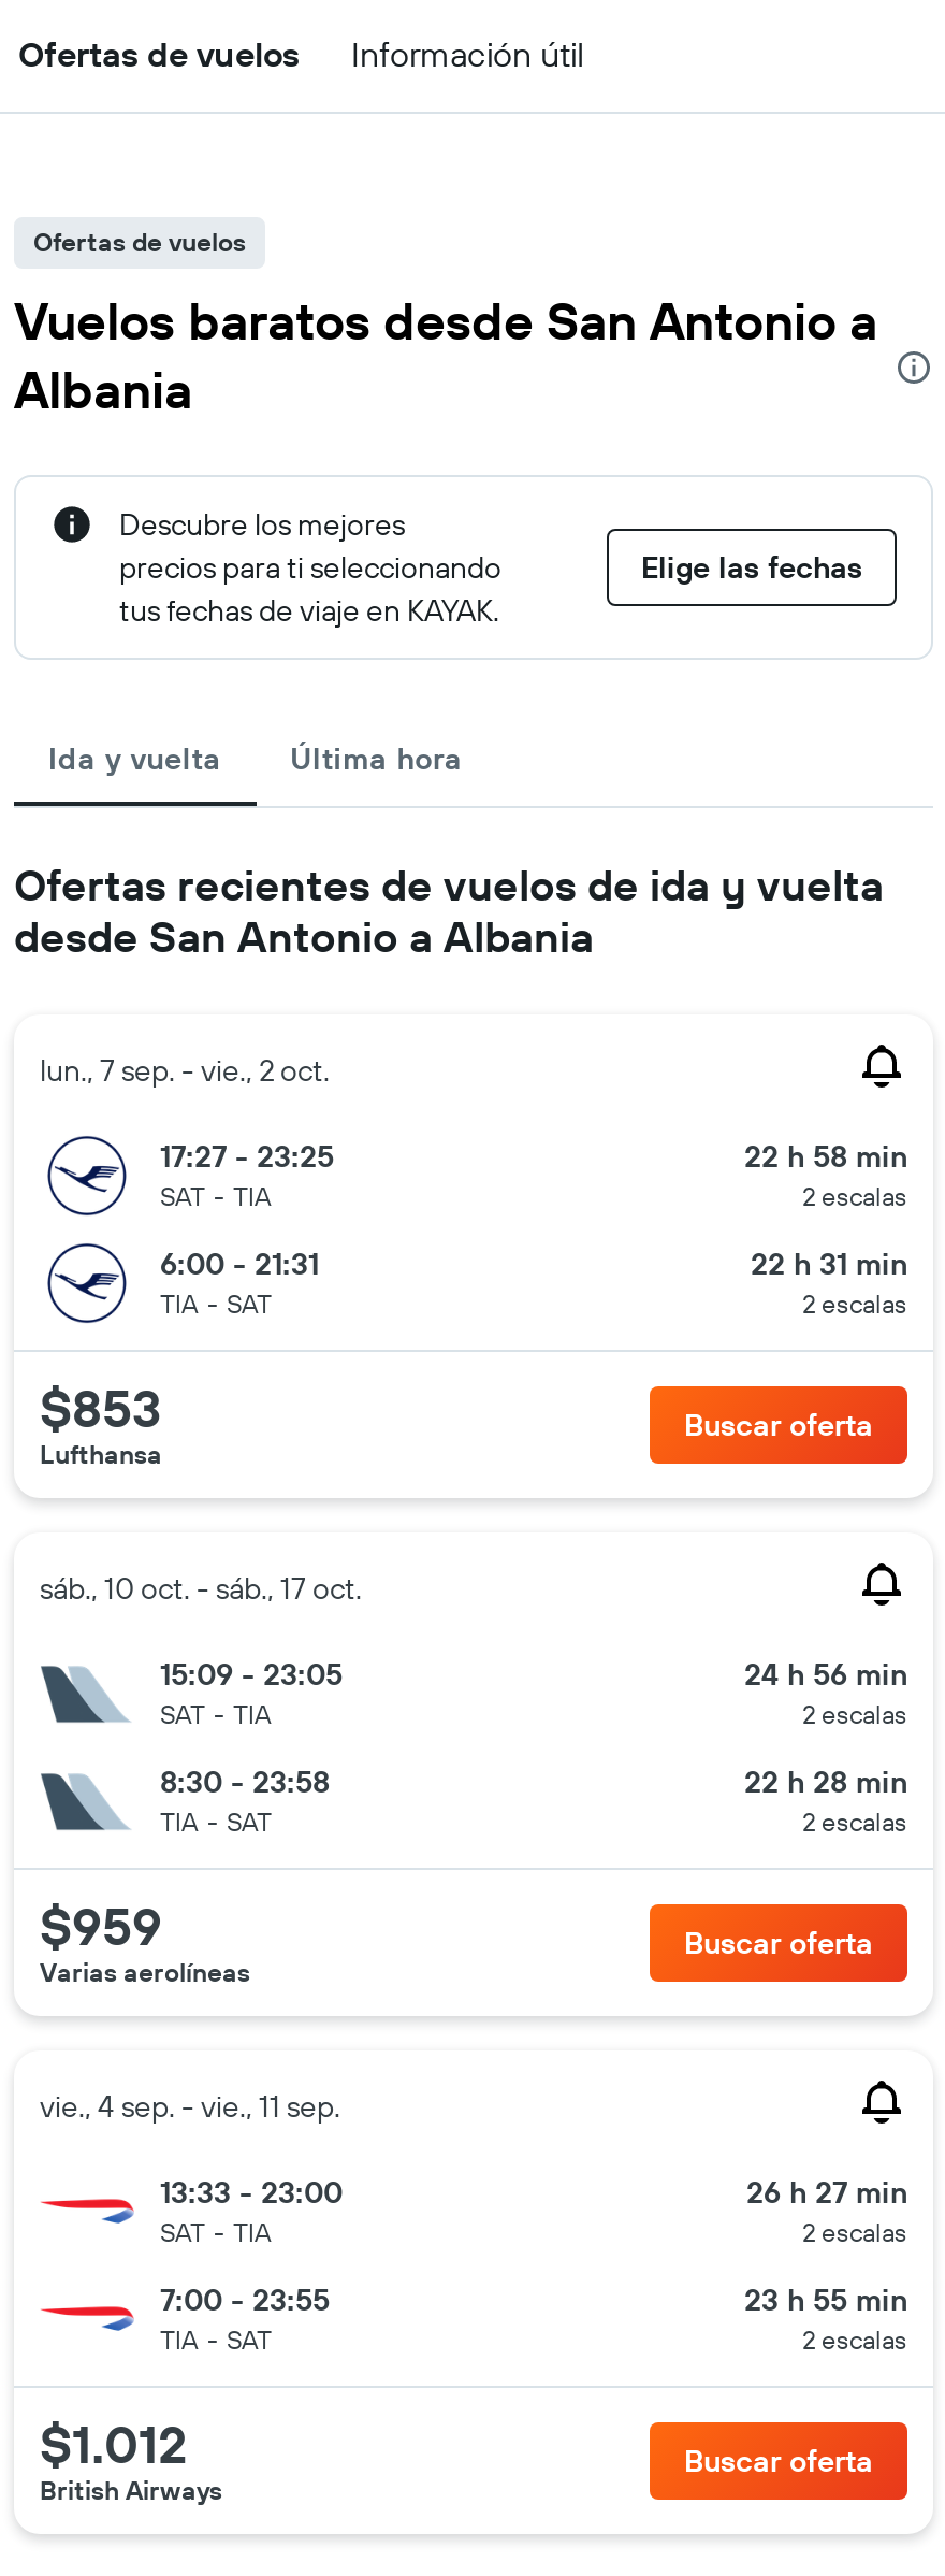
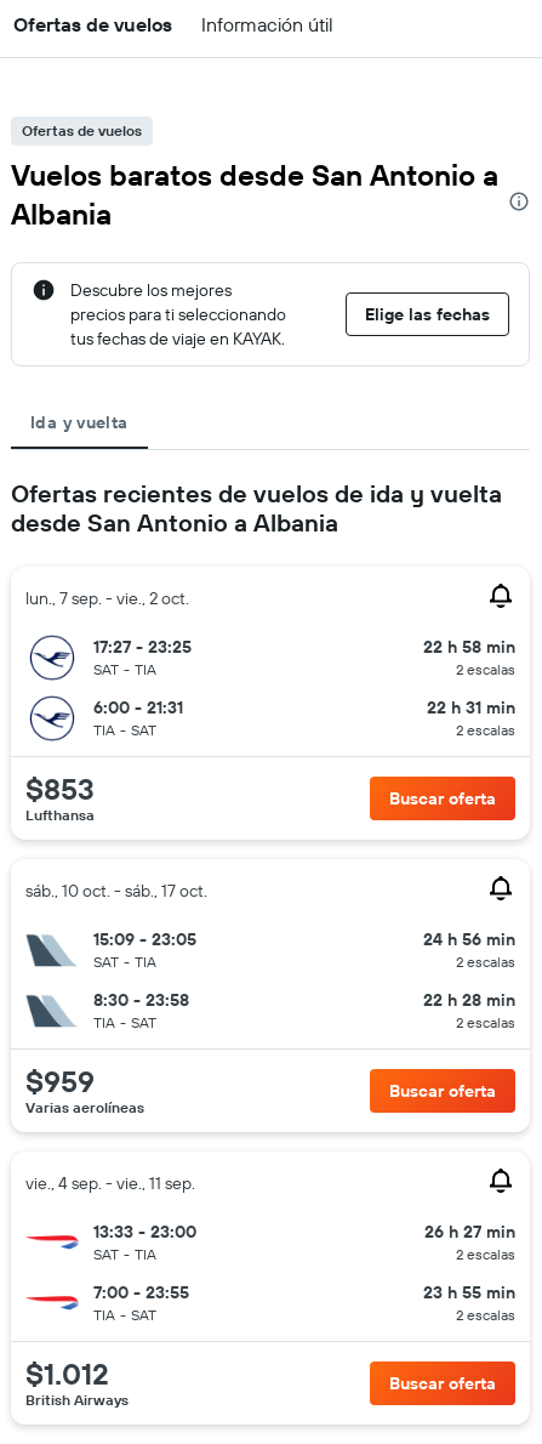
[290,739,462,778] Última hora -> none

